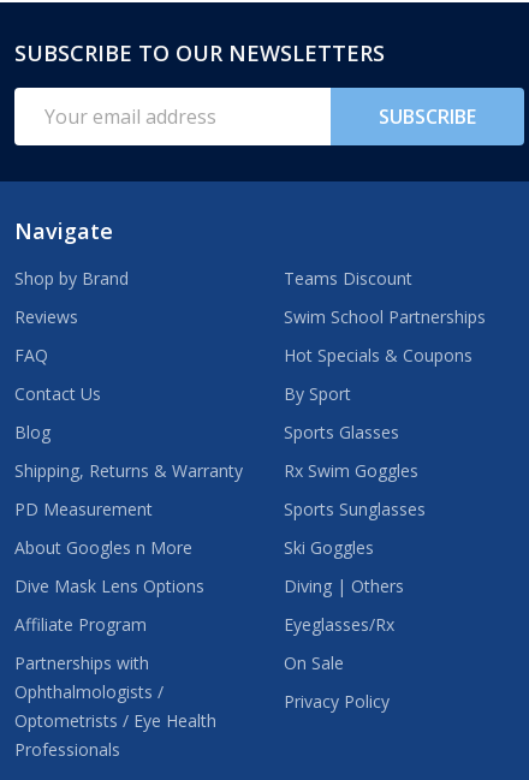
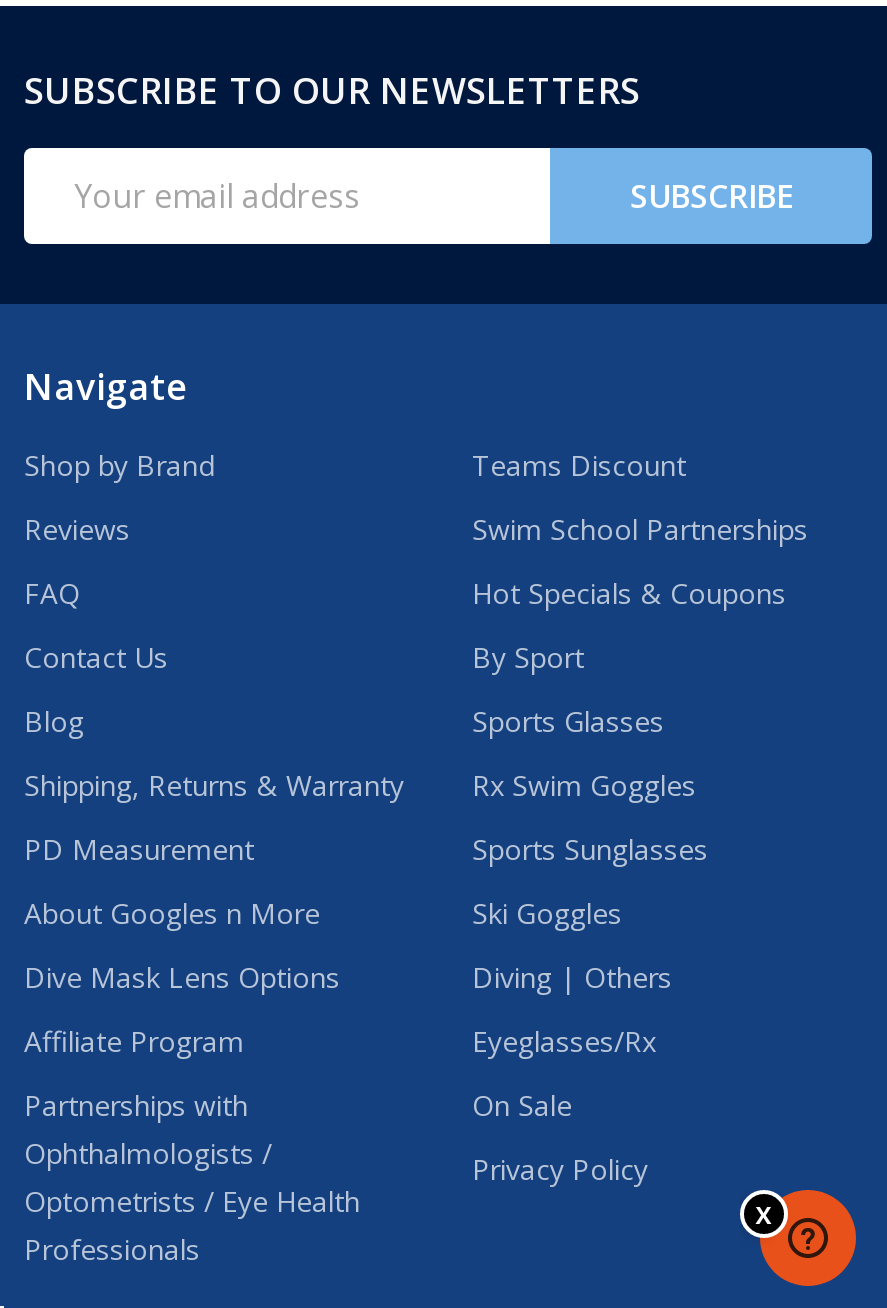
none -> [738,1188,858,1288] [image]

